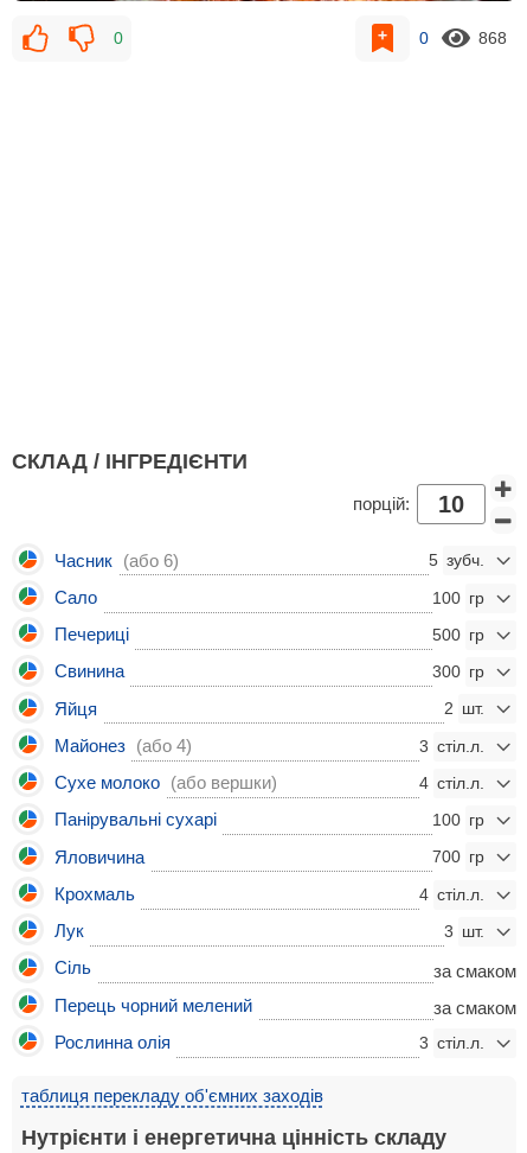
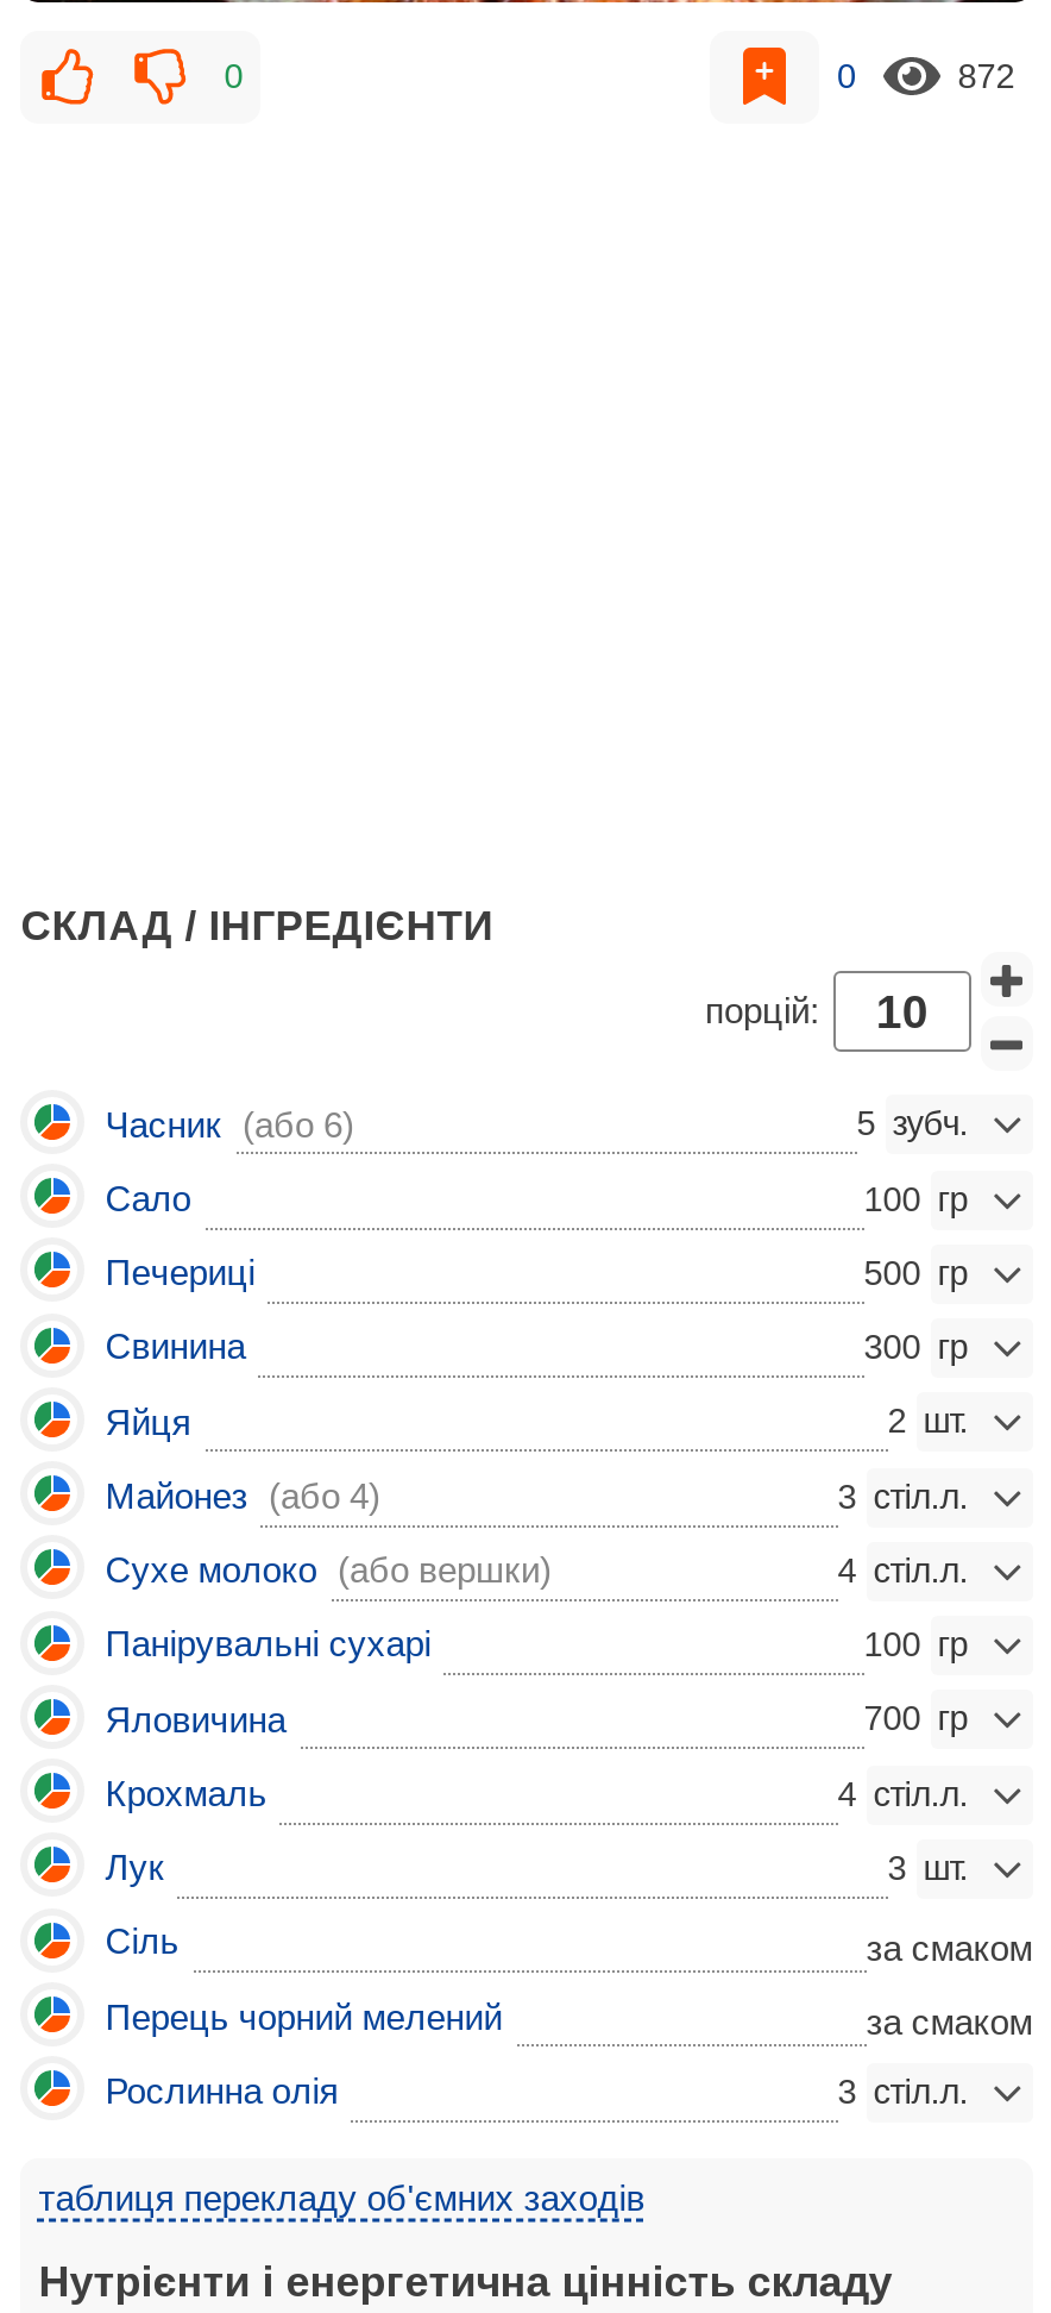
[479,29,507,48] 868 -> [958,58,1015,96] 872

